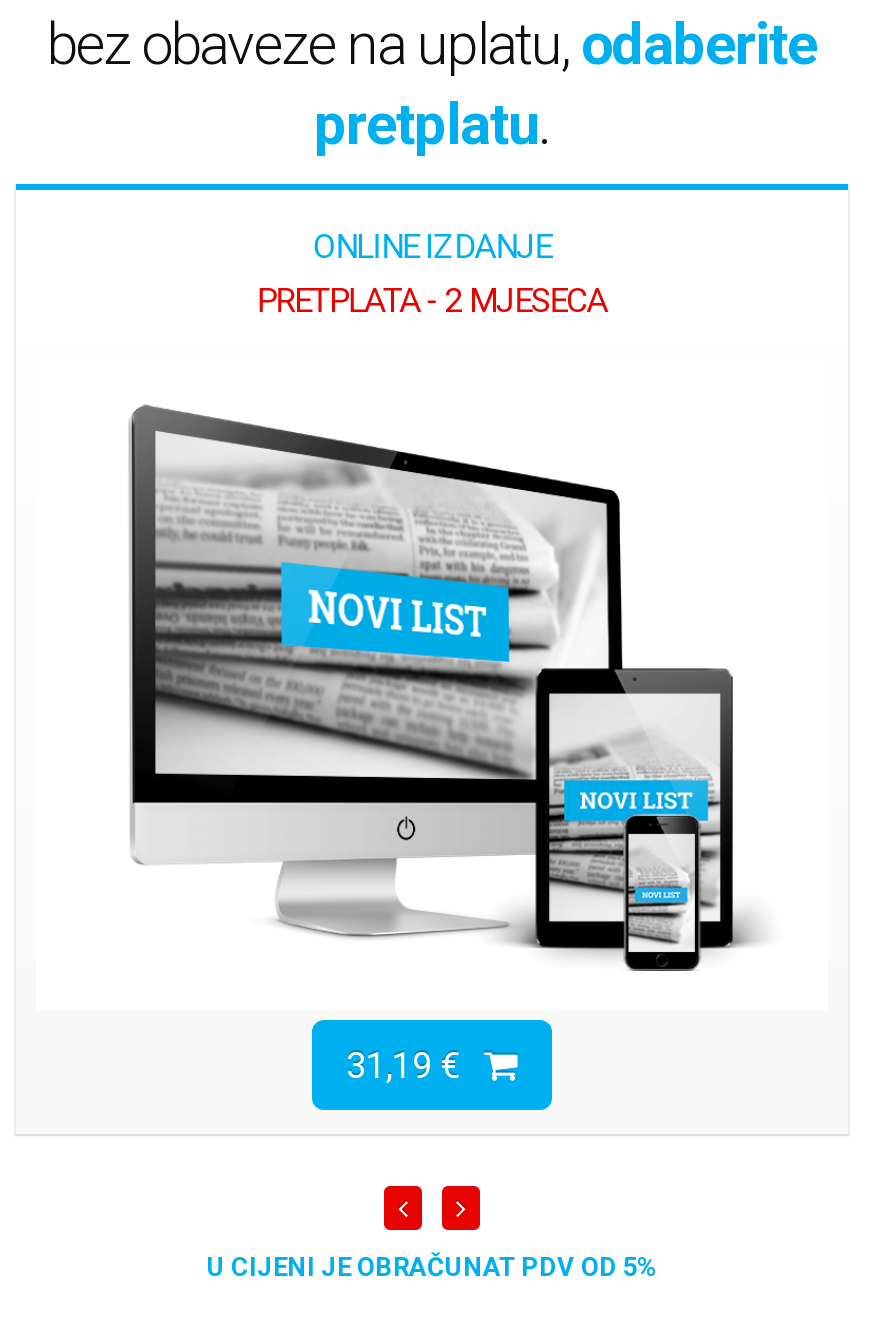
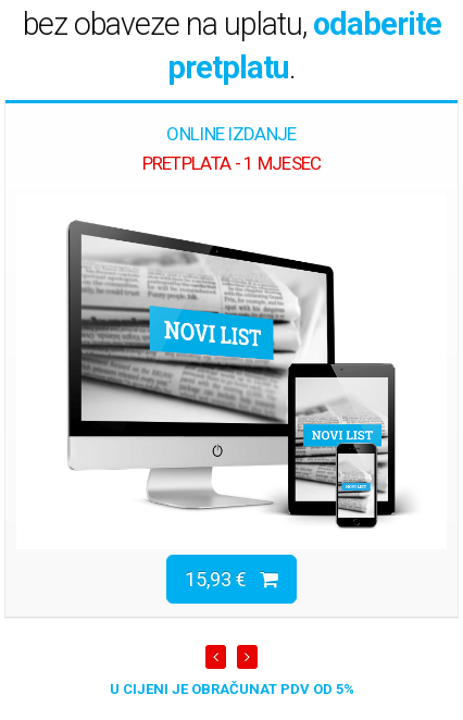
[257,280,607,320] PRETPLATA - 2 MJESECA -> [142,152,321,174] PRETPLATA - 1 MJESEC
[346,1045,484,1087] 31,19 € -> [185,568,260,591] 15,93 €

